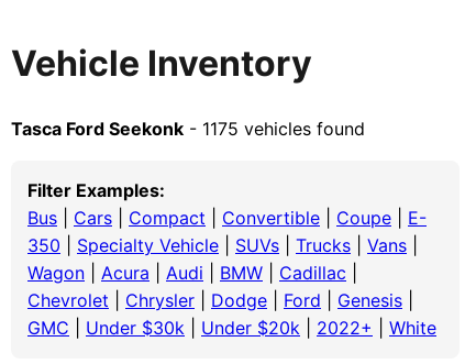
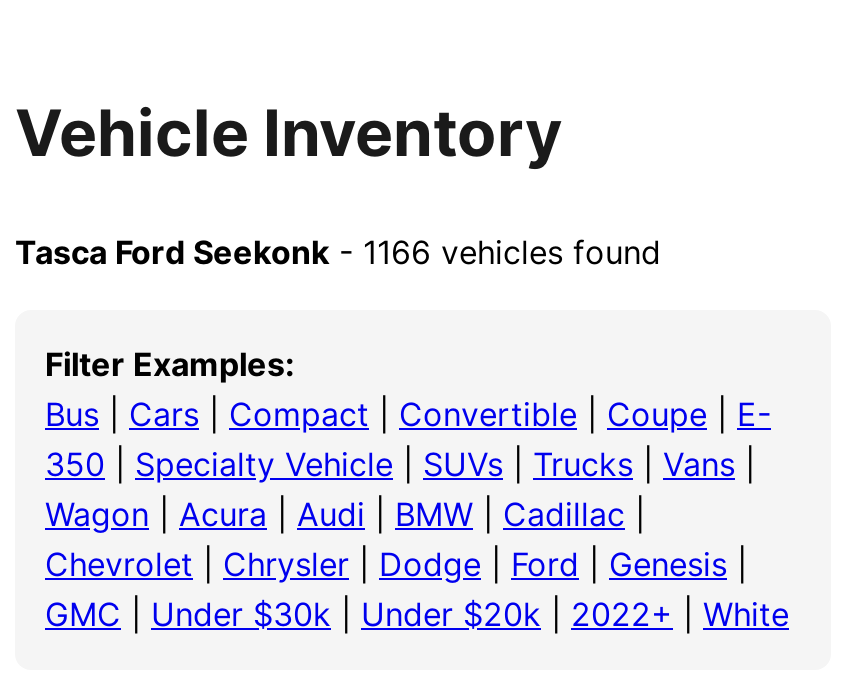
[11,118,365,140] Tasca Ford Seekonk - 1175 vehicles found -> [15,232,661,272] Tasca Ford Seekonk - 1166 vehicles found

